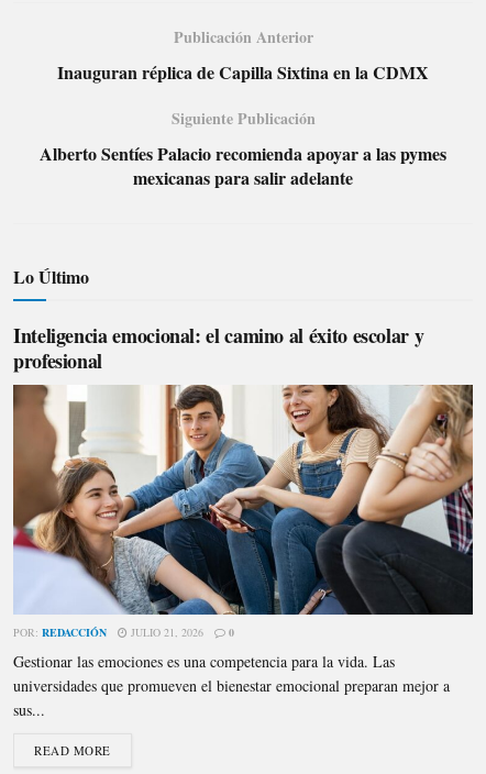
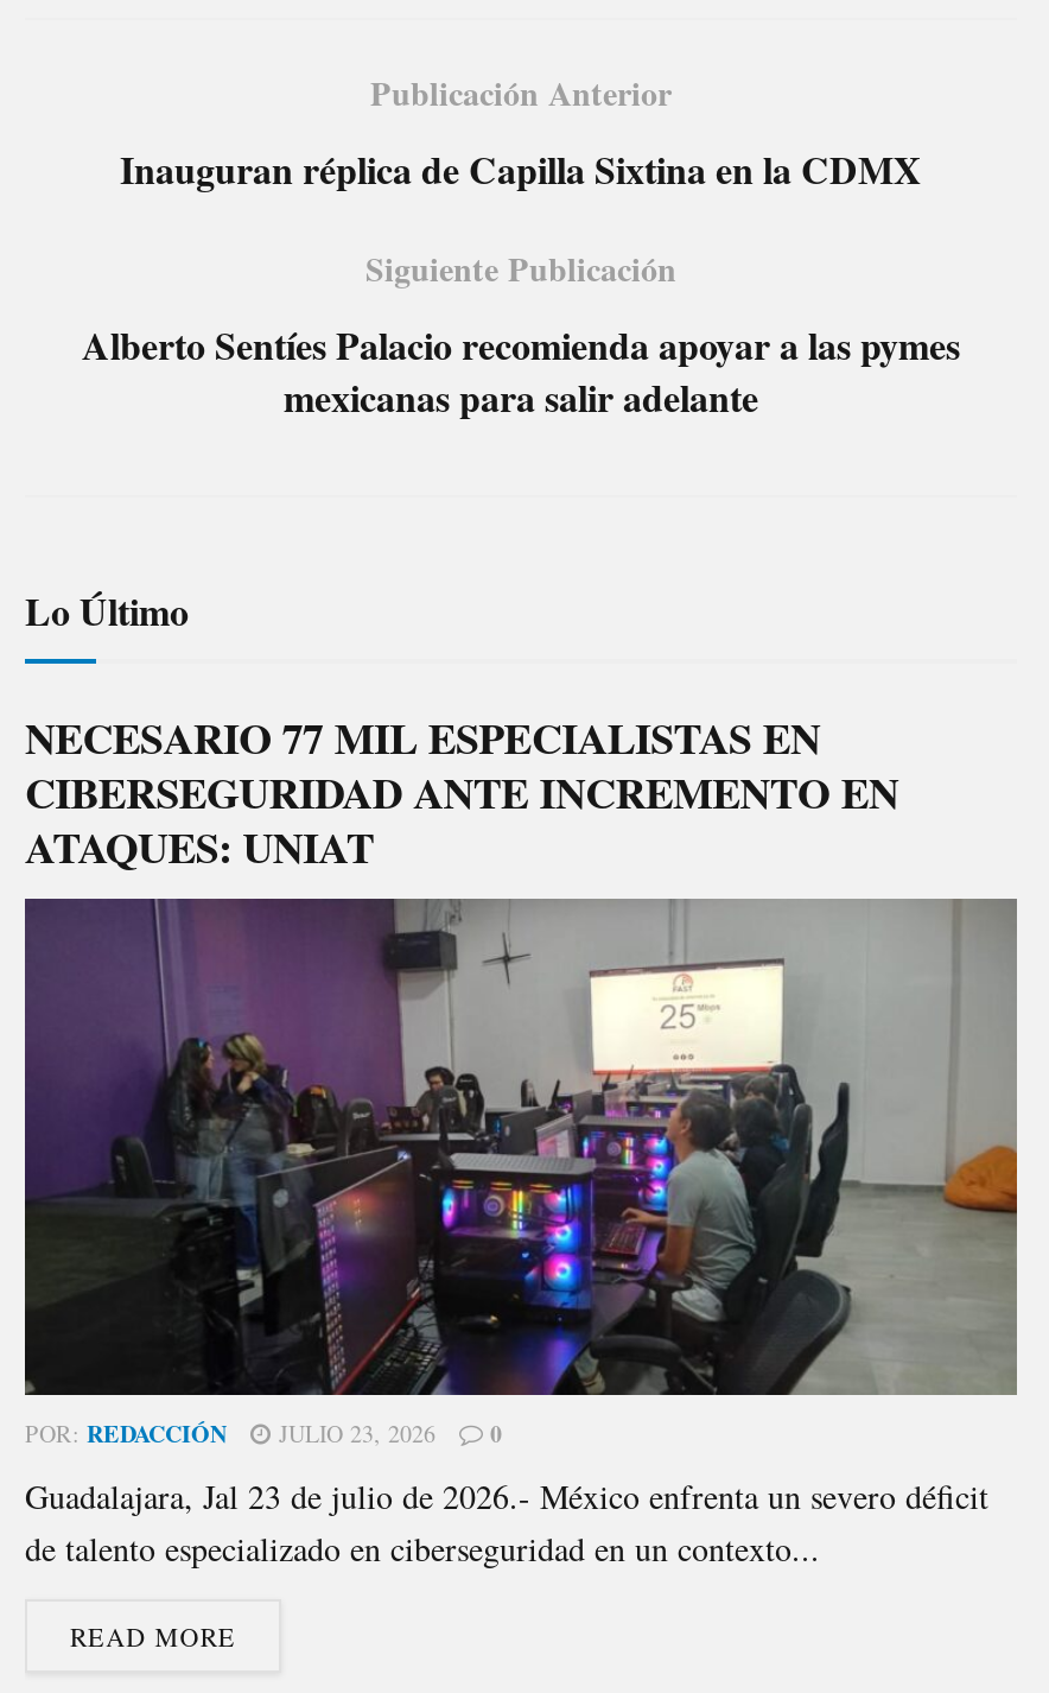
[13,321,424,375] Inteligencia emocional: el camino al éxito escolar y | profesional -> [25,707,899,878] NECESARIO 77 MIL ESPECIALISTAS EN | CIBERSEGURIDAD ANTE INCREMENTO EN | ATAQUES: UNIAT
[12,385,474,640] [image] | POR: REDACCIÓN JULIO 21, 2026 0 -> [23,896,1019,1450] [image] | POR: REDACCIÓN JULIO 23, 2026 0
moved [13,625,234,640] -> [25,1417,502,1450]: POR: REDACCIÓN | 0
[13,651,450,720] Gestionar las emociones es una competencia para la vida. Las | universidades que promueven el bienestar emocional preparan mejor a | sus... -> [25,1474,988,1571] Guadalajara, Jal 23 de julio de 2026.- México enfrenta un severo déficit | de talento especializado en ciberseguridad en un contexto...

